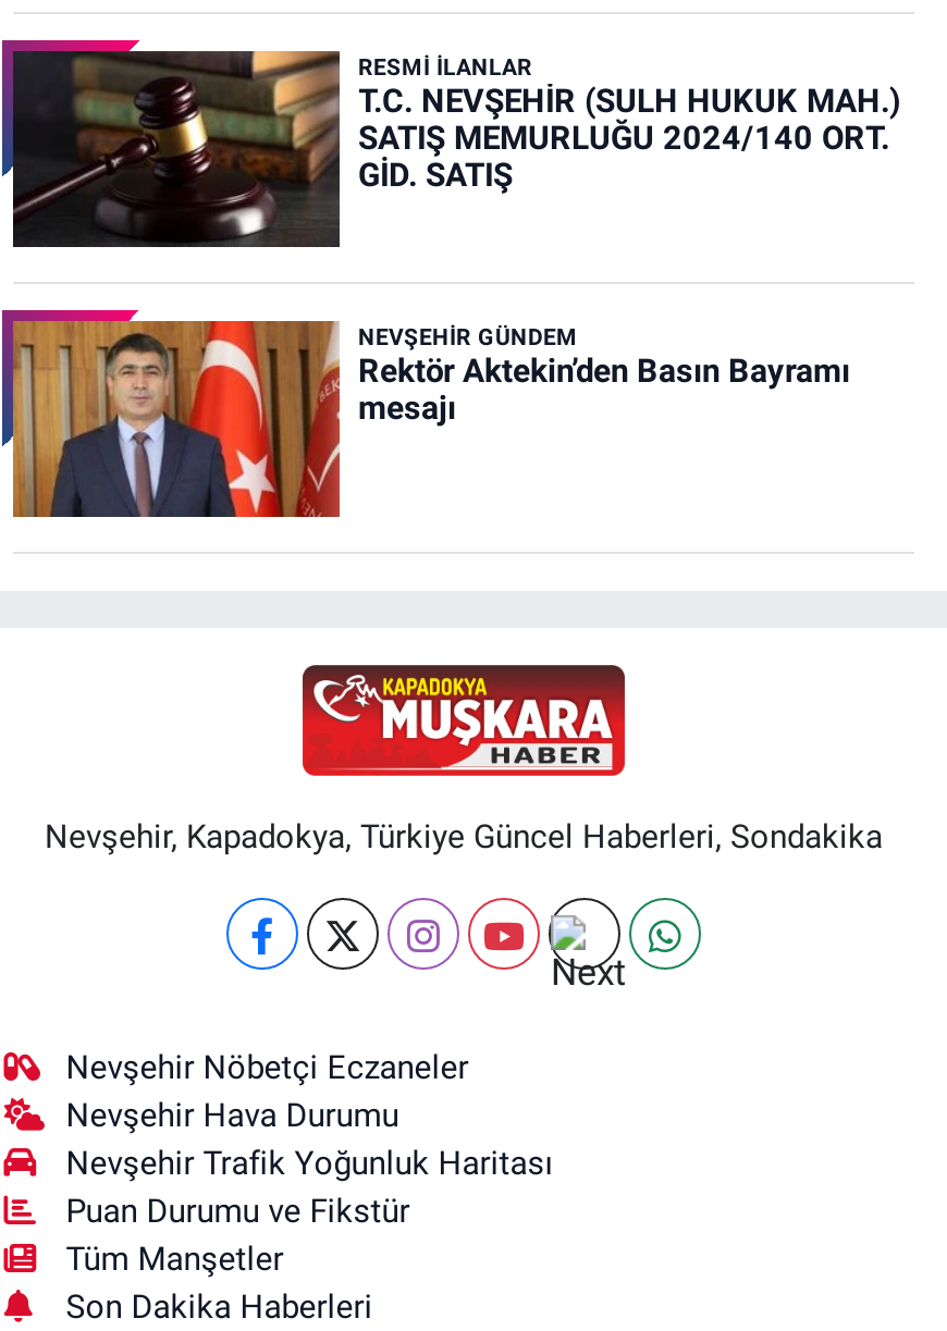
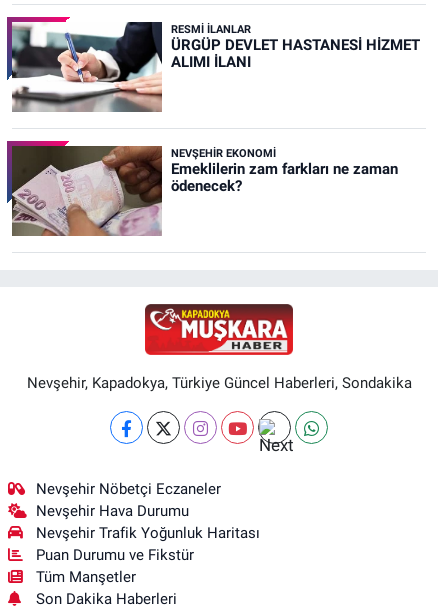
[11,49,900,249] [image] | T.C. NEVŞEHİR (SULH HUKUK MAH.) | SATIŞ MEMURLUĞU 2024/140 ORT. | GİD. SATIŞ -> [11,21,419,113] [image] | ÜRGÜP DEVLET HASTANESİ HİZMET | ALIMI İLANI
[11,317,850,519] [image] | NEVŞEHIR GÜNDEM | Rektör Aktekin’den Basın Bayramı | mesajı -> [11,145,397,237] [image] | NEVŞEHIR EKONOMI | Emeklilerin zam farkları ne zaman | ödenecek?

